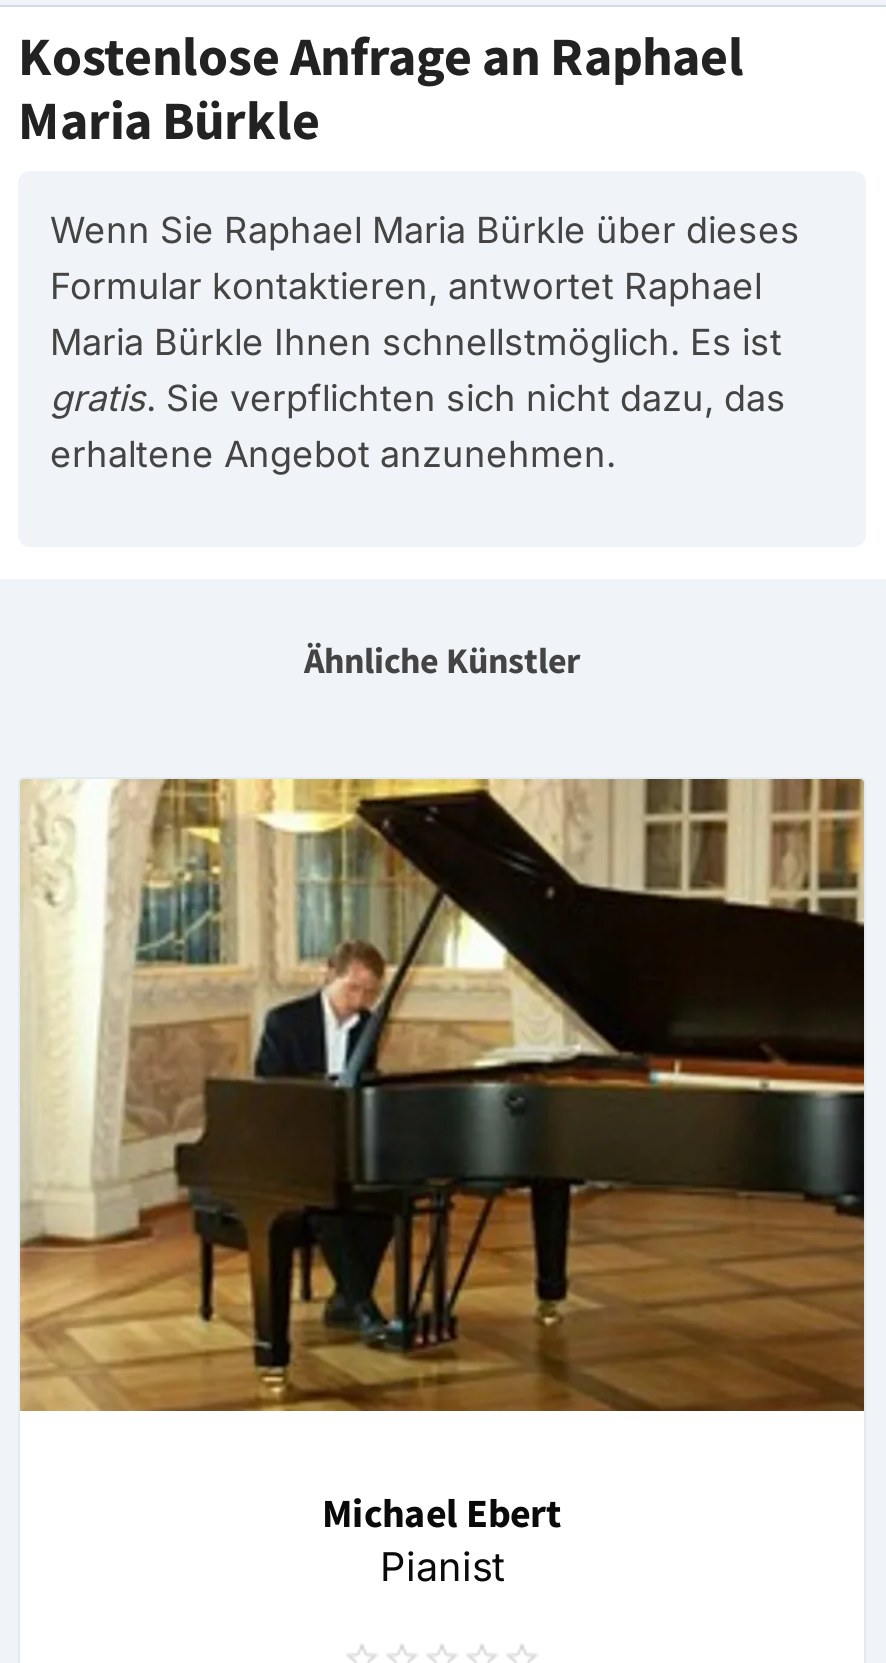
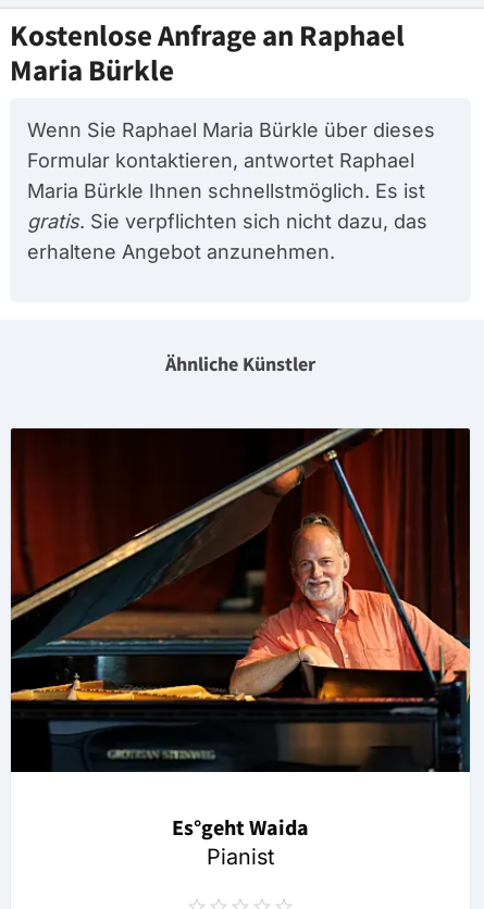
[18,777,866,1537] [image] | Michael Ebert -> [10,427,471,840] [image] | Es°geht Waida

